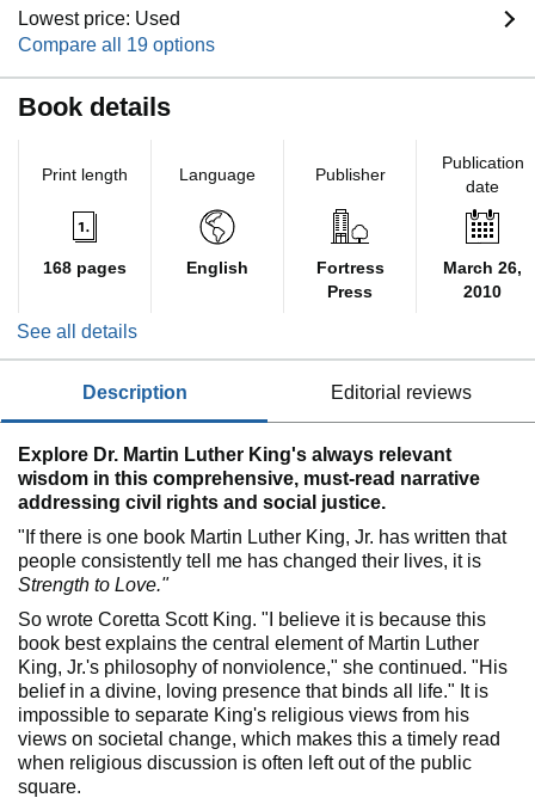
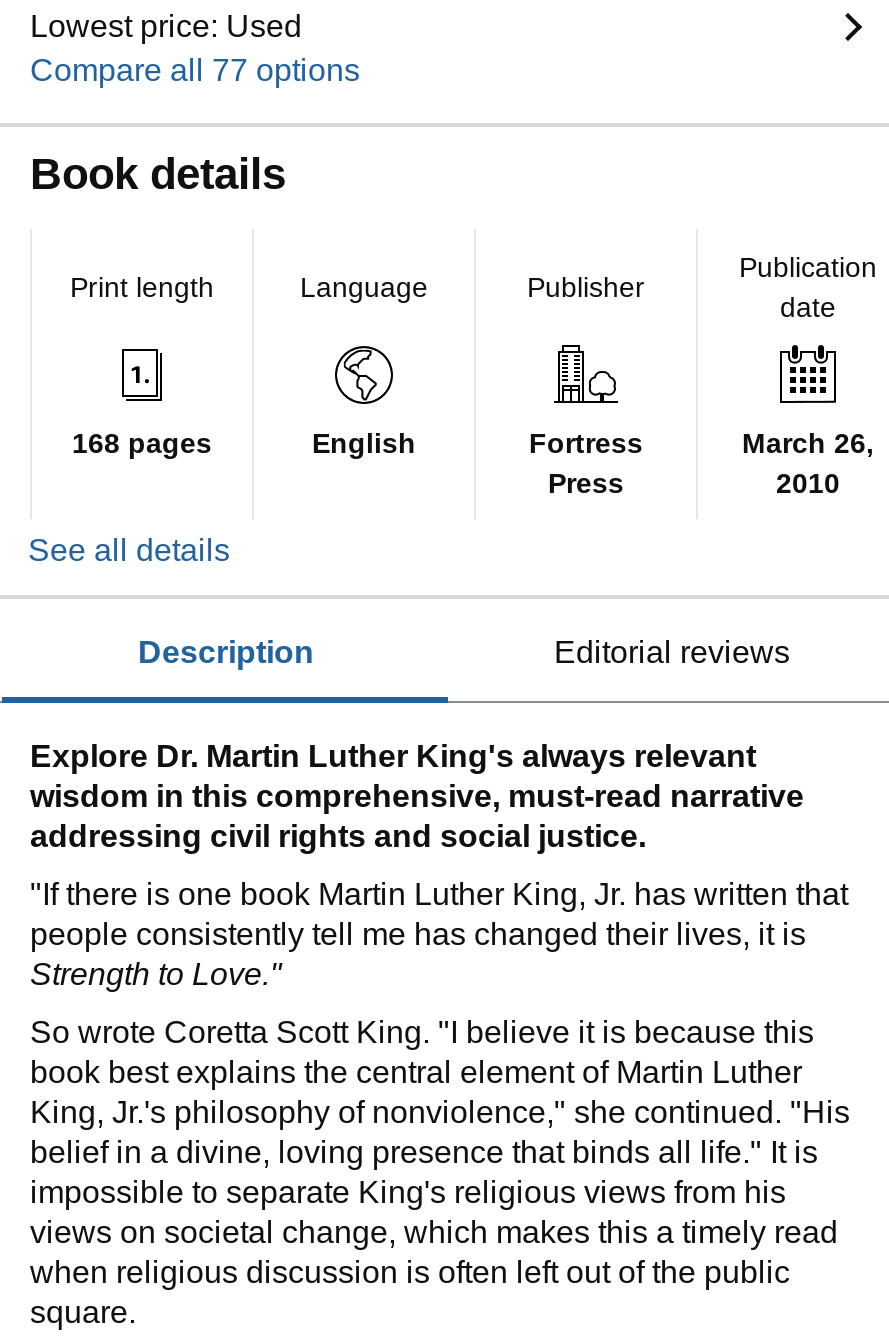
[18,35,215,55] Compare all 19 options -> [30,53,360,87] Compare all 77 options

